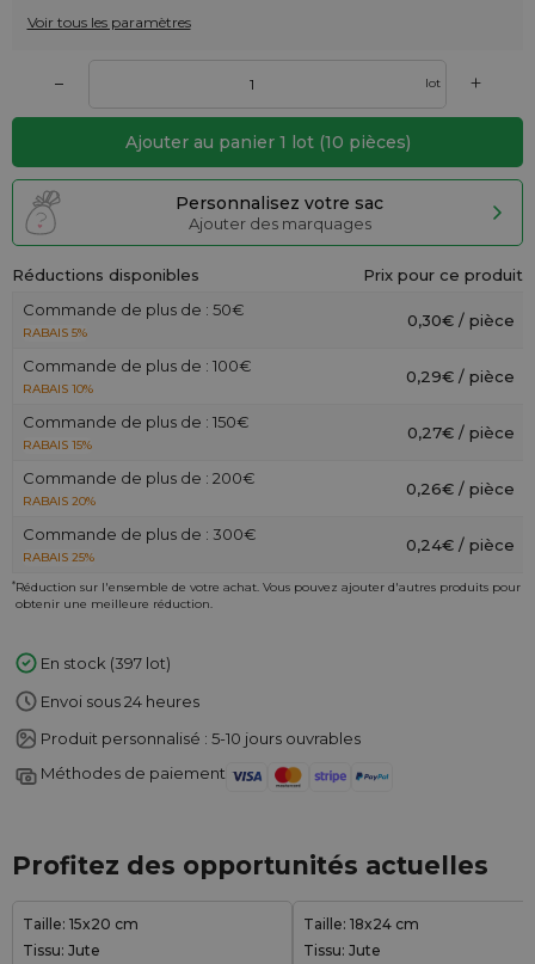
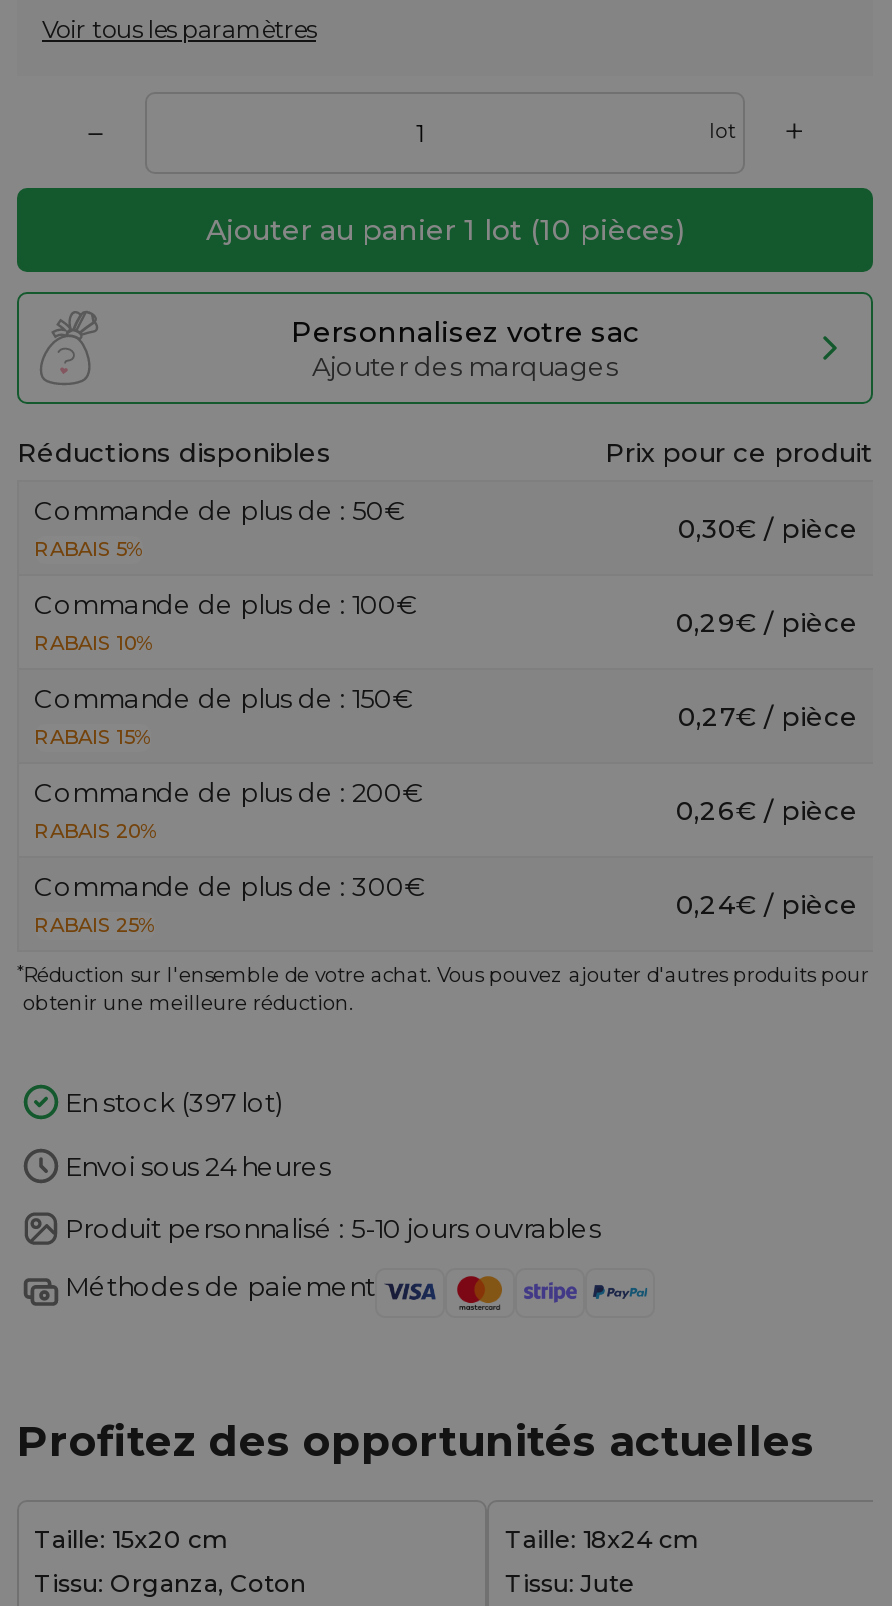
[22,941,100,959] Tissu: Jute -> [34,1567,306,1597] Tissu: Organza, Coton

